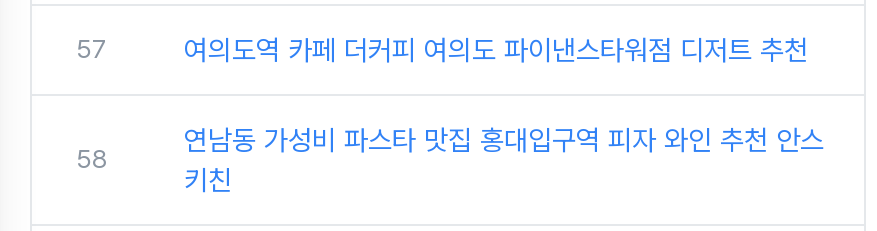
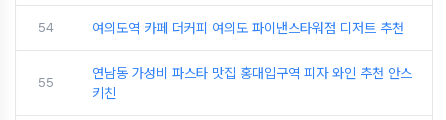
[76,34,108,64] 57 -> [38,20,54,35] 54
[76,144,108,174] 58 -> [38,75,54,90] 55

